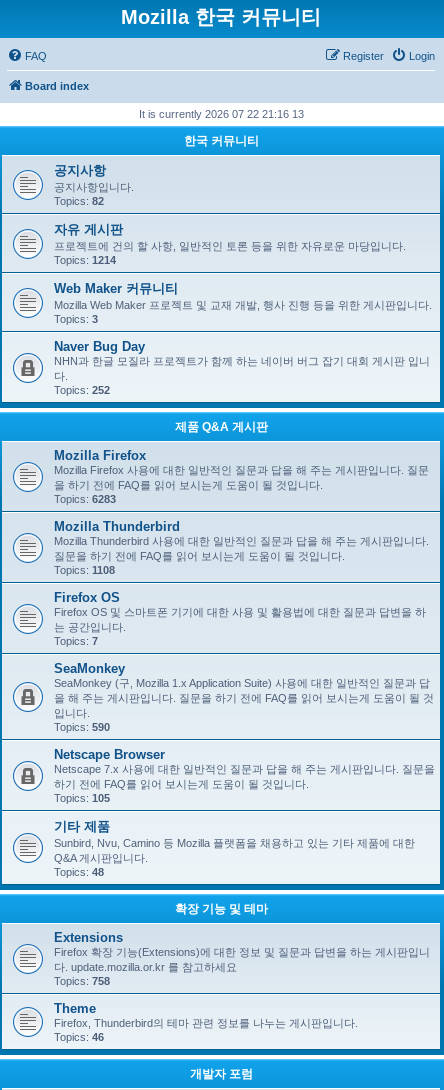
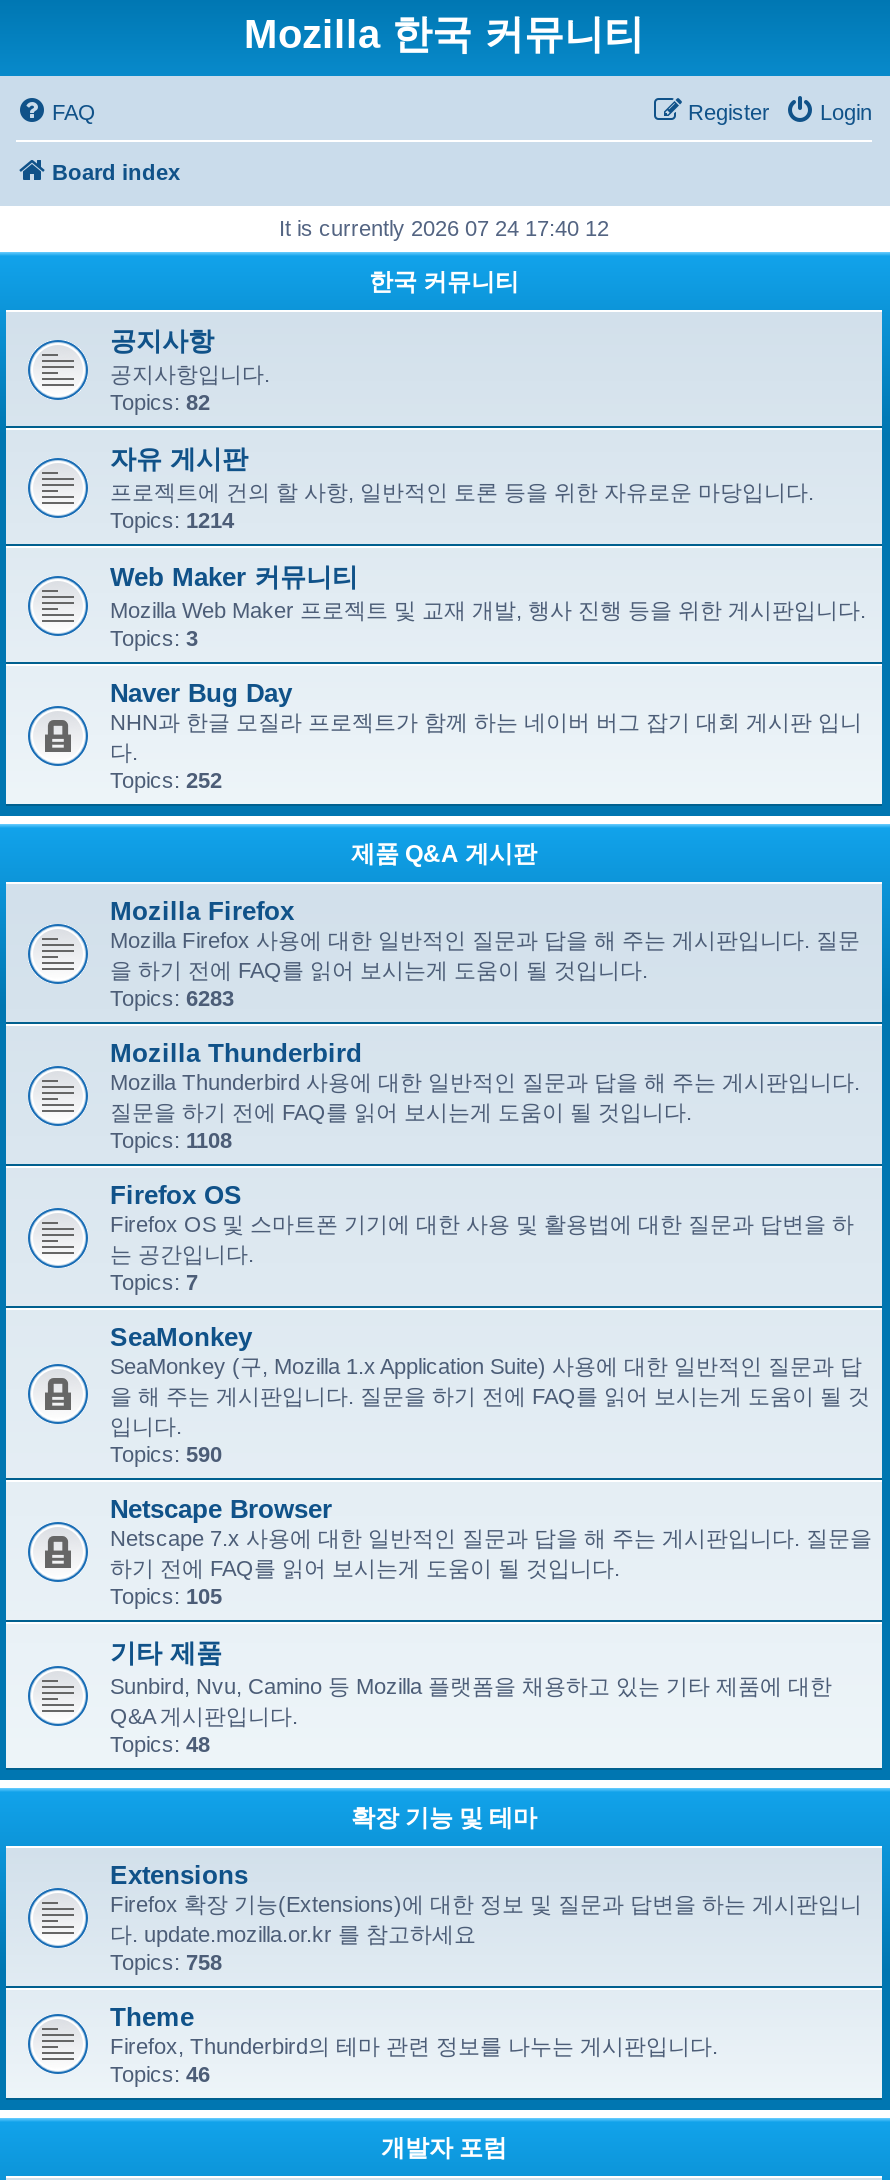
[138,108,303,120] It is currently 2026 07 22 21:16 13 -> [279,216,609,240] It is currently 2026 07 24 17:40 12

